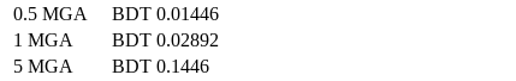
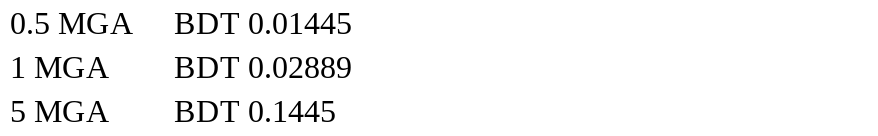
[13,4,219,24] 0.5 MGA BDT 0.01446 -> [10,6,352,40] 0.5 MGA BDT 0.01445
[13,30,219,50] 1 MGA BDT 0.02892 -> [10,50,352,84] 1 MGA BDT 0.02889
[13,56,209,76] 5 MGA BDT 0.1446 -> [10,94,336,128] 5 MGA BDT 0.1445

